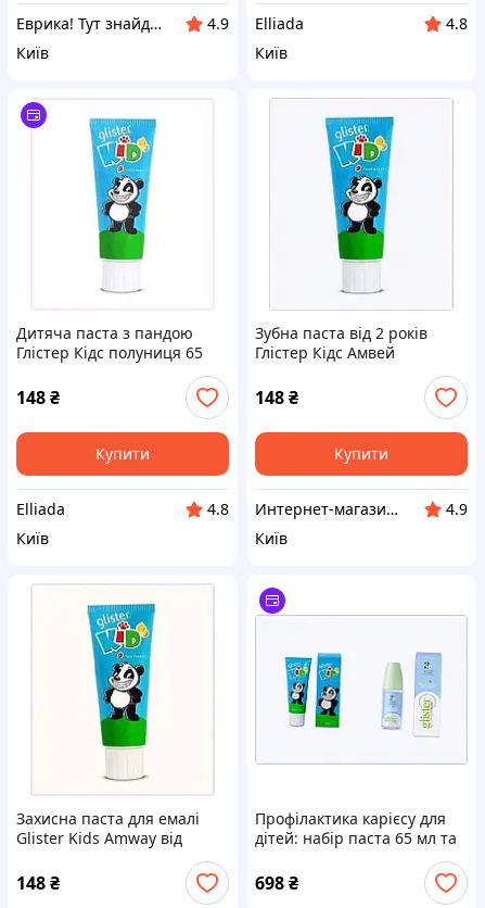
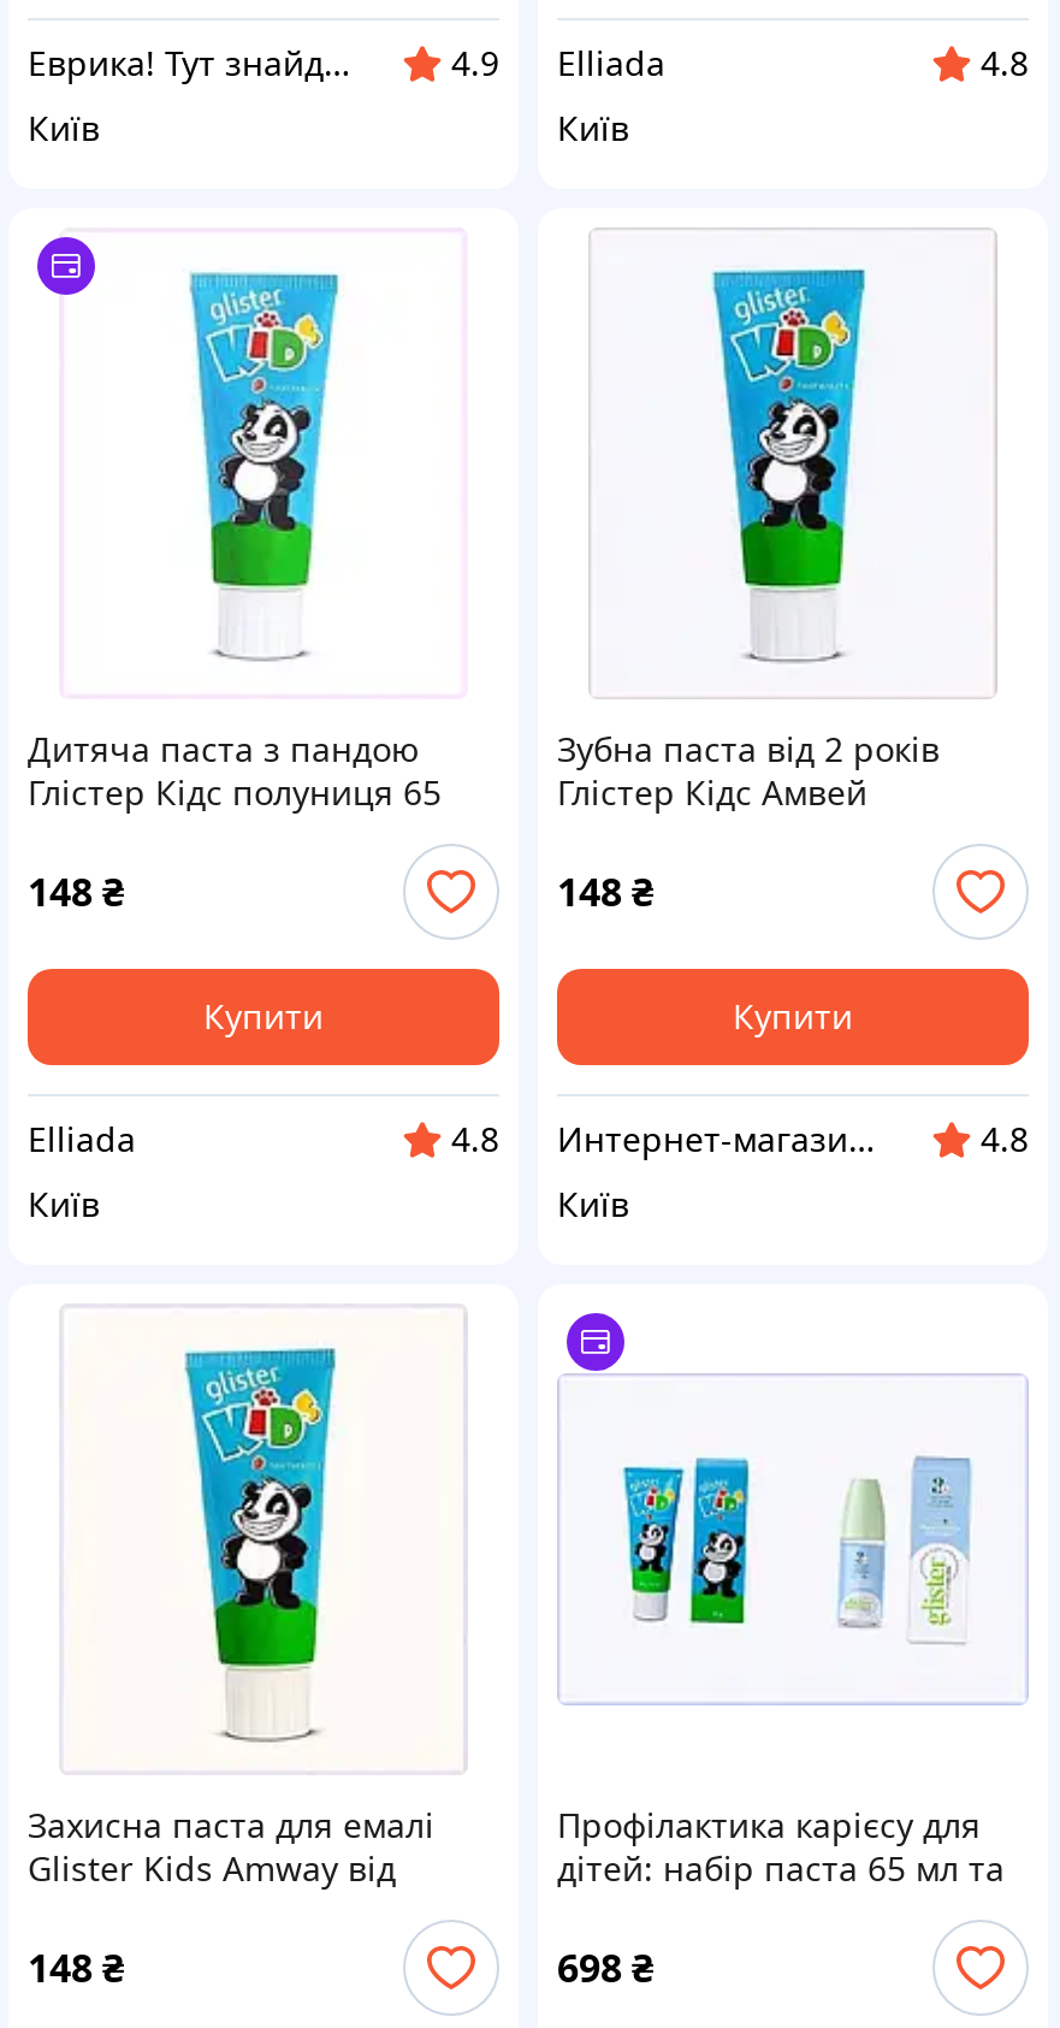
[446,499,468,519] 4.9 -> [981,1116,1029,1161] 4.8

